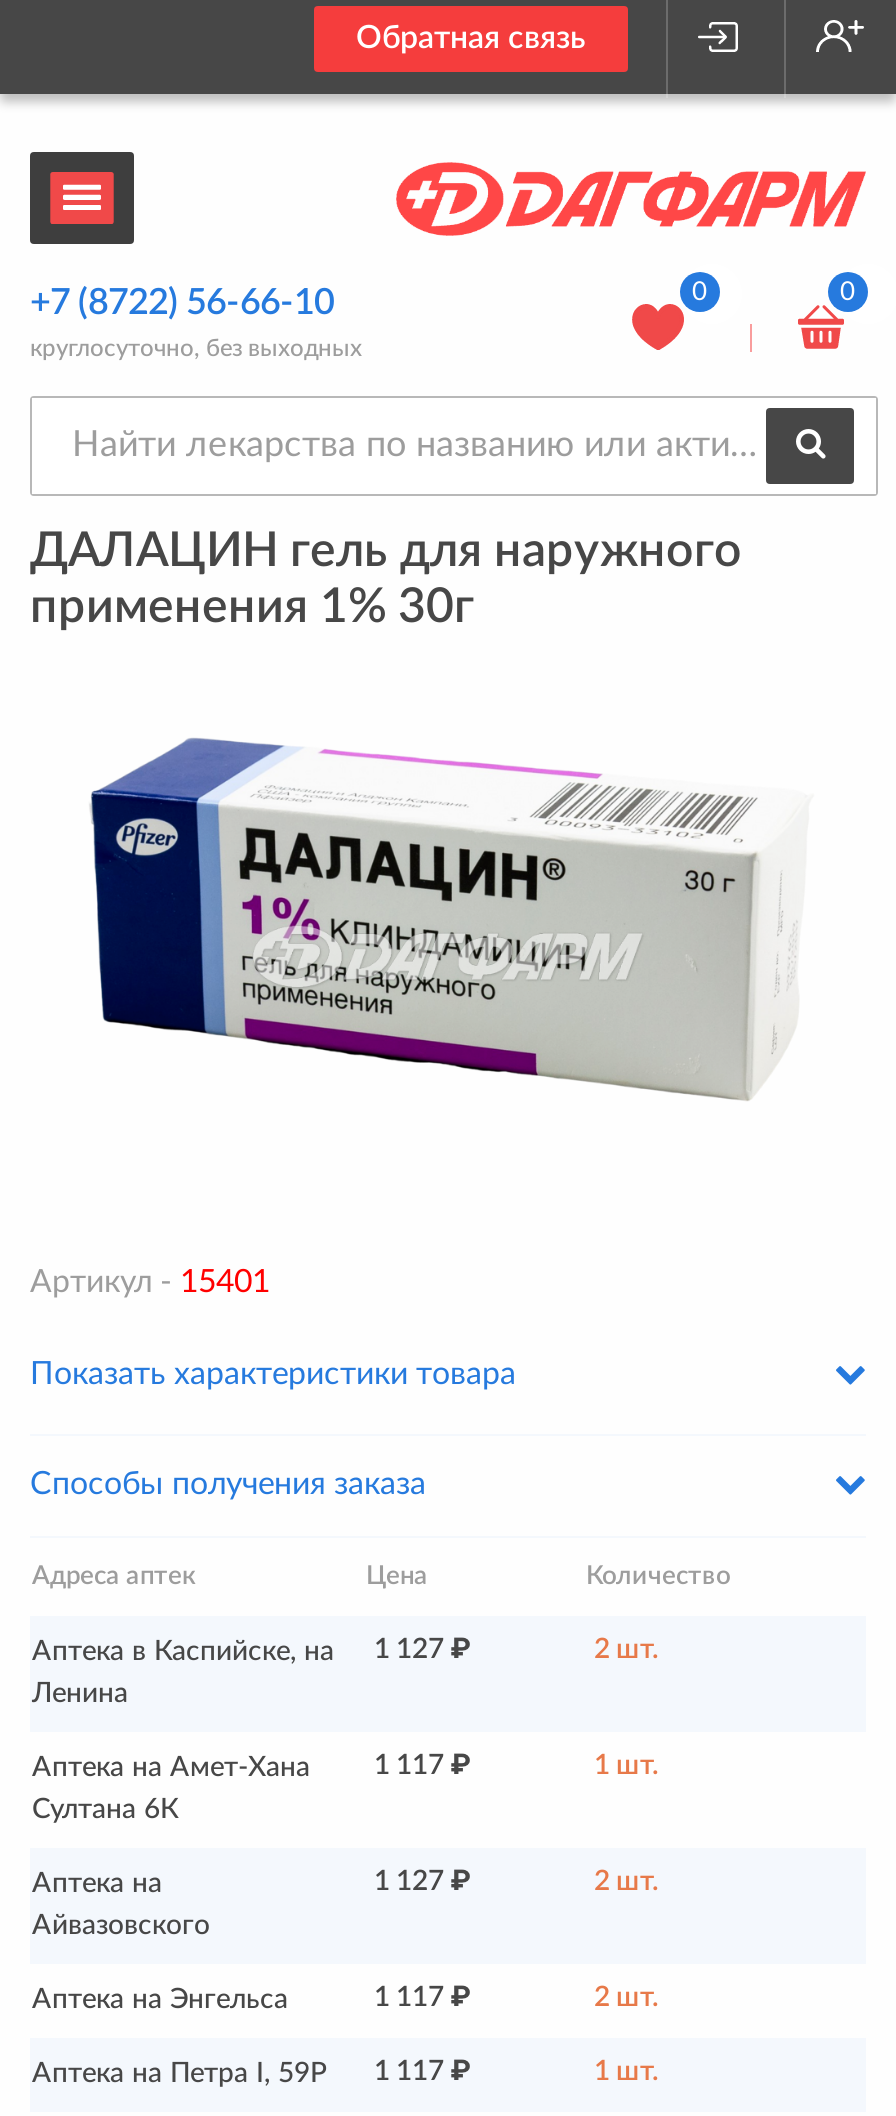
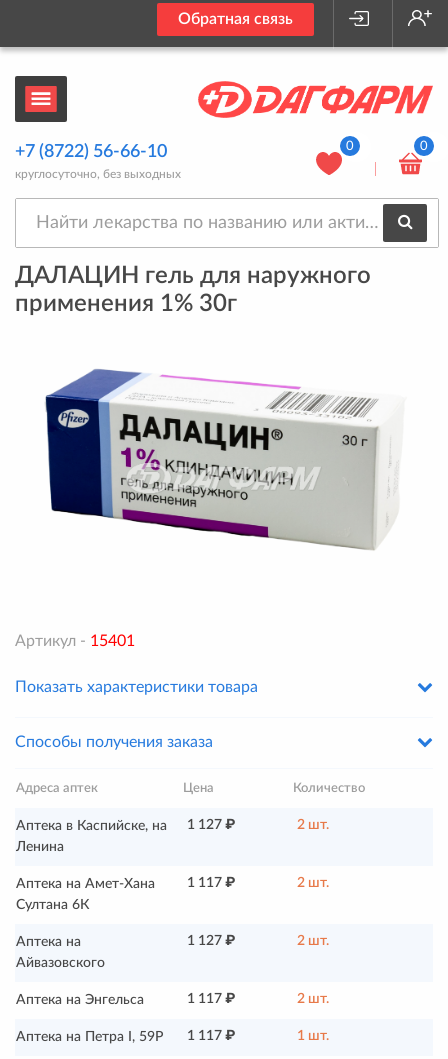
[594,1752,658,1780] 1 шт. -> [297,876,329,890] 2 шт.

